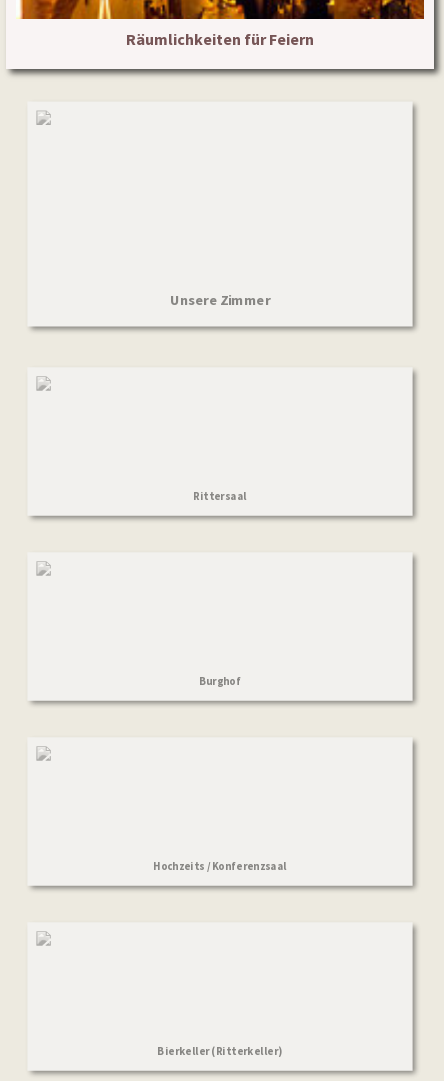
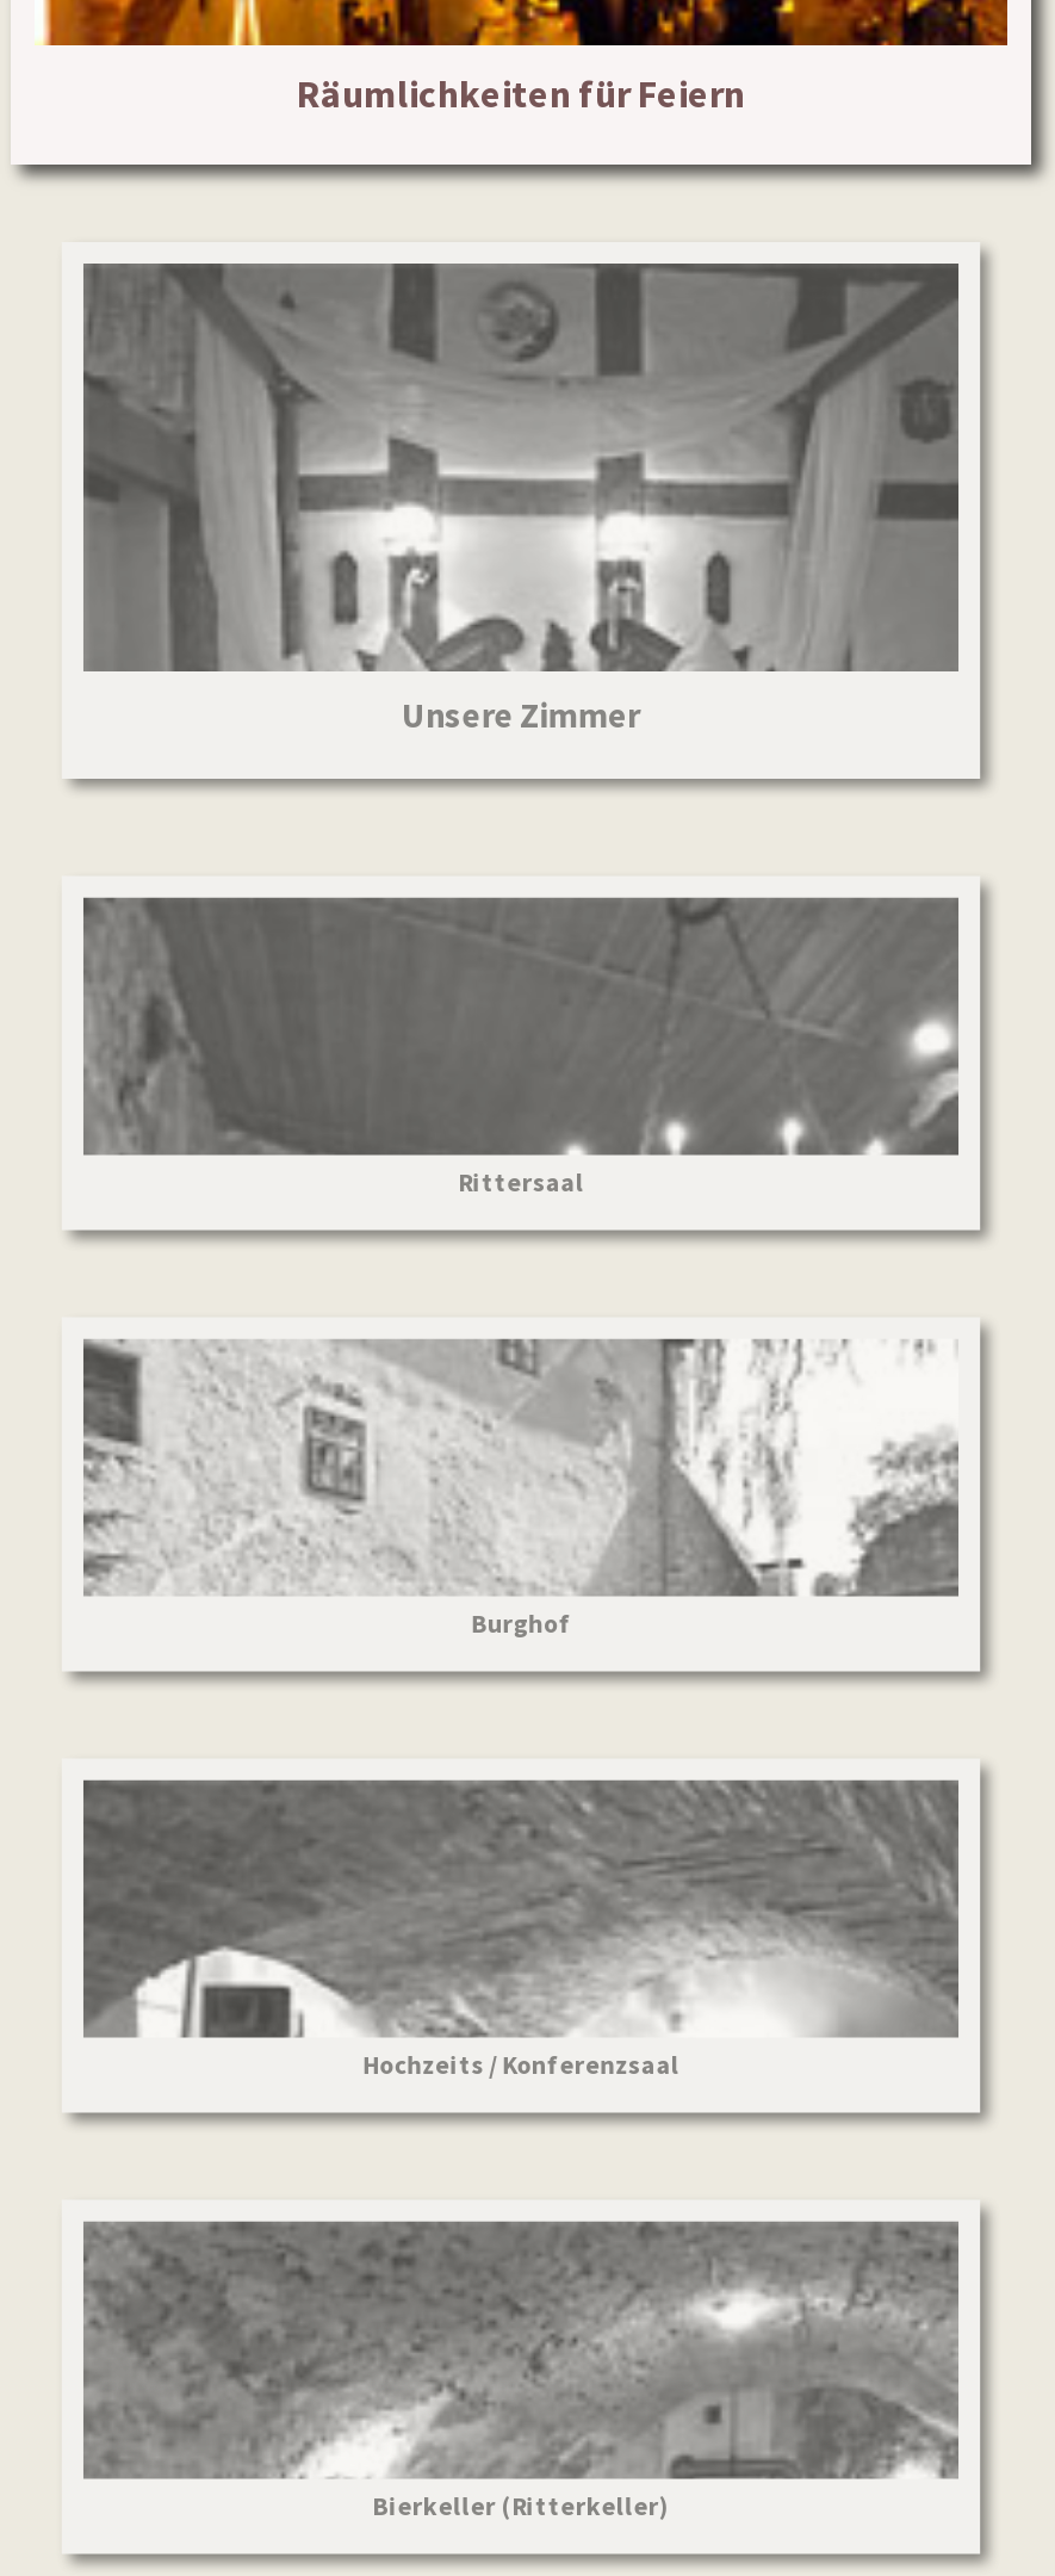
none -> [80,262,962,673] [image]
none -> [82,894,960,1157] [image]
none -> [82,1336,960,1598] [image]
none -> [82,1777,960,2039] [image]
none -> [82,2218,960,2481] [image]

